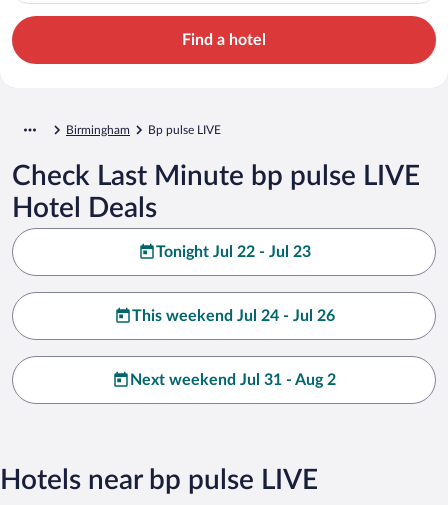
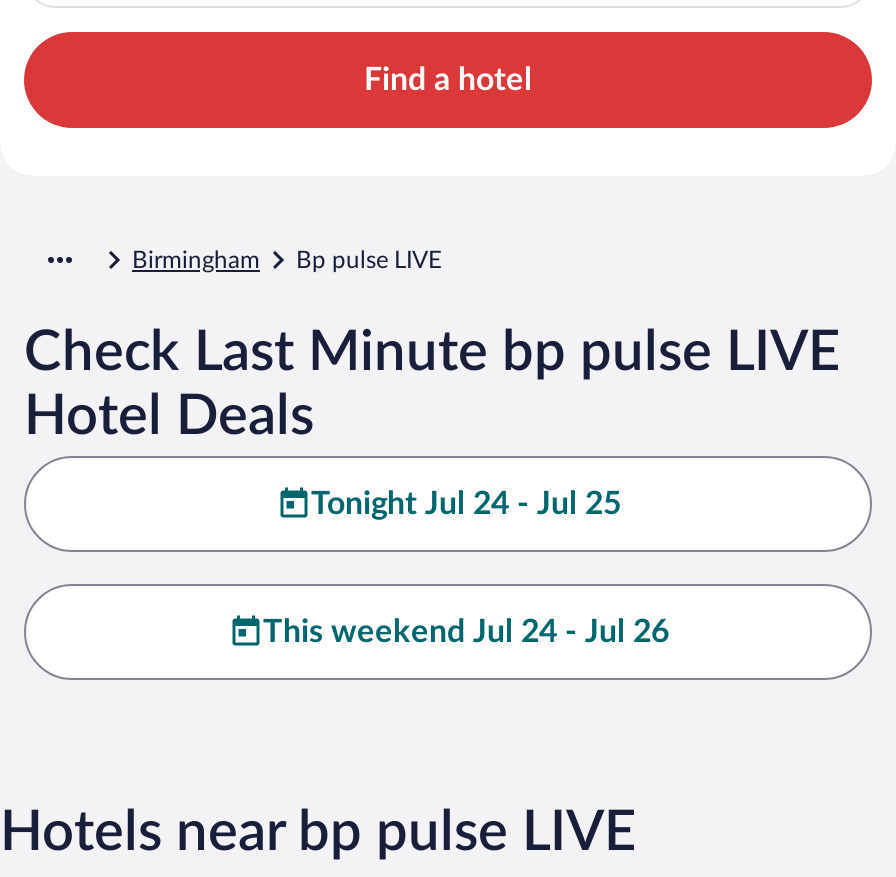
[155,244,310,260] Tonight Jul 22 - Jul 23 -> [311,487,621,519] Tonight Jul 24 - Jul 25
[130,372,336,388] Next weekend Jul 31 - Aug 2 -> none

